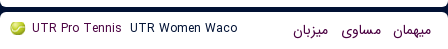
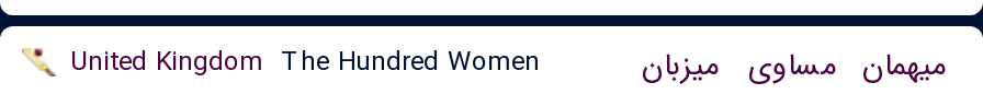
[32,19,237,38] UTR Pro Tennis UTR Women Waco -> [70,42,540,83] United Kingdom The Hundred Women

